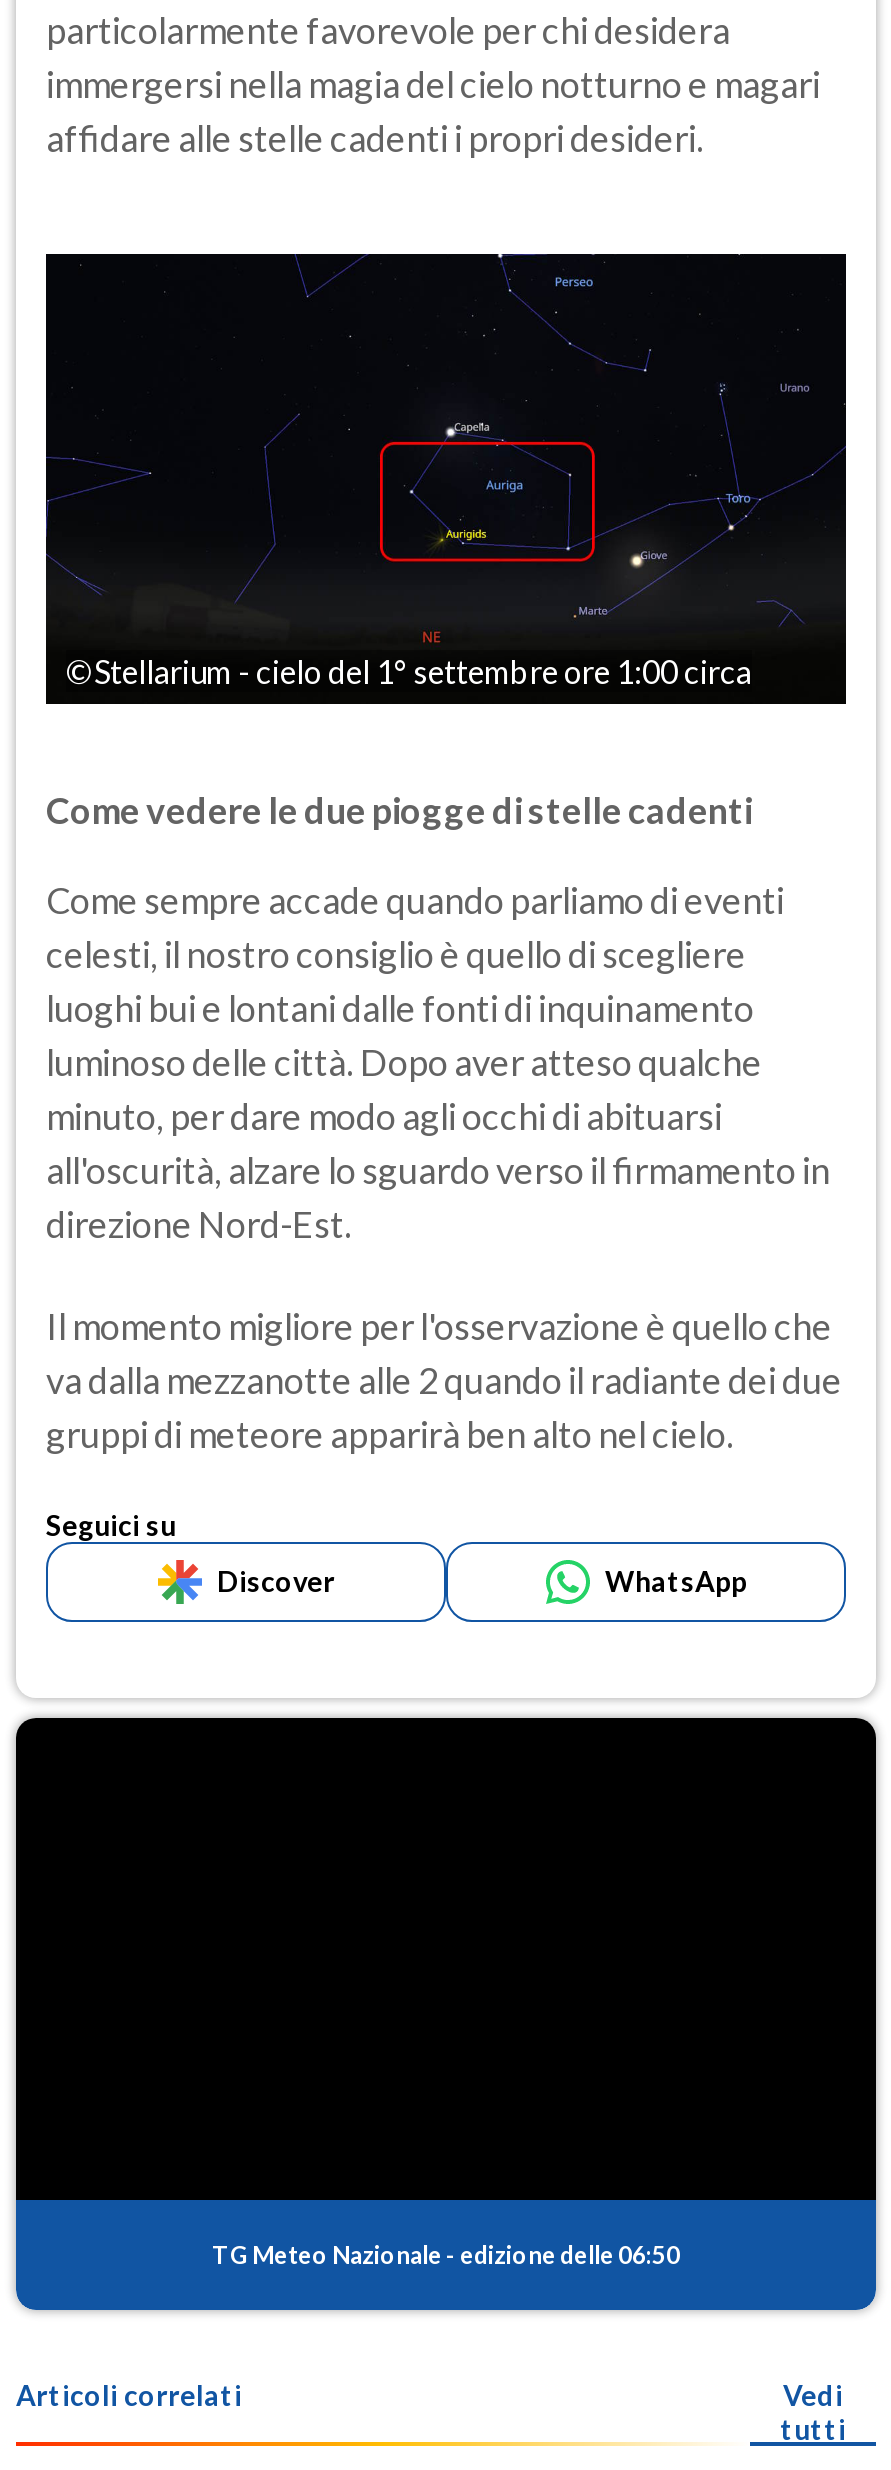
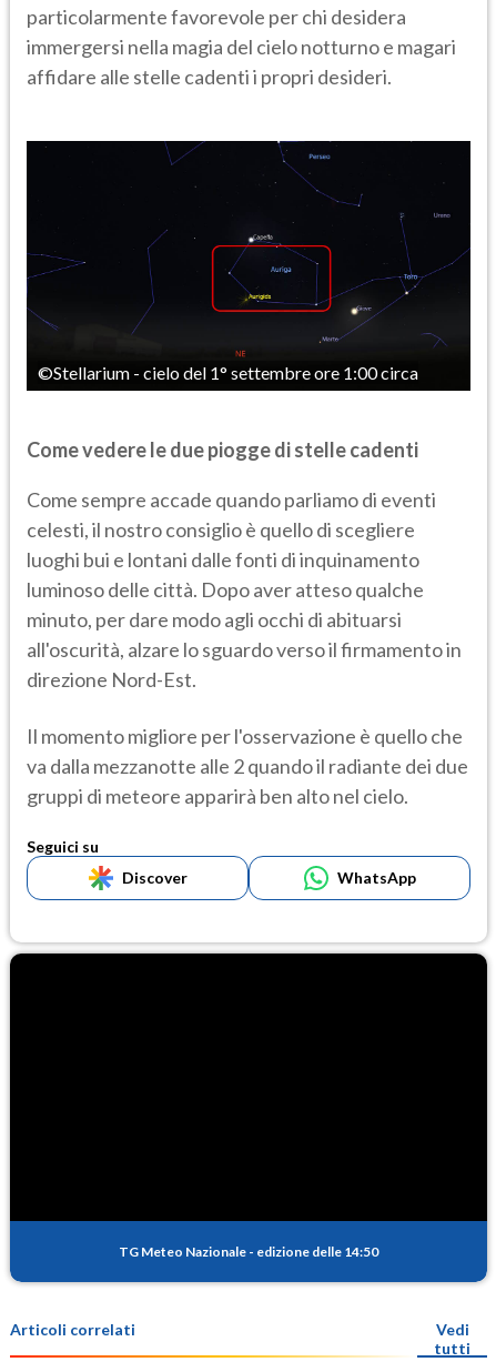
[212,2241,680,2271] TG Meteo Nazionale - edizione delle 06:50 -> [119,1244,378,1260] TG Meteo Nazionale - edizione delle 14:50

